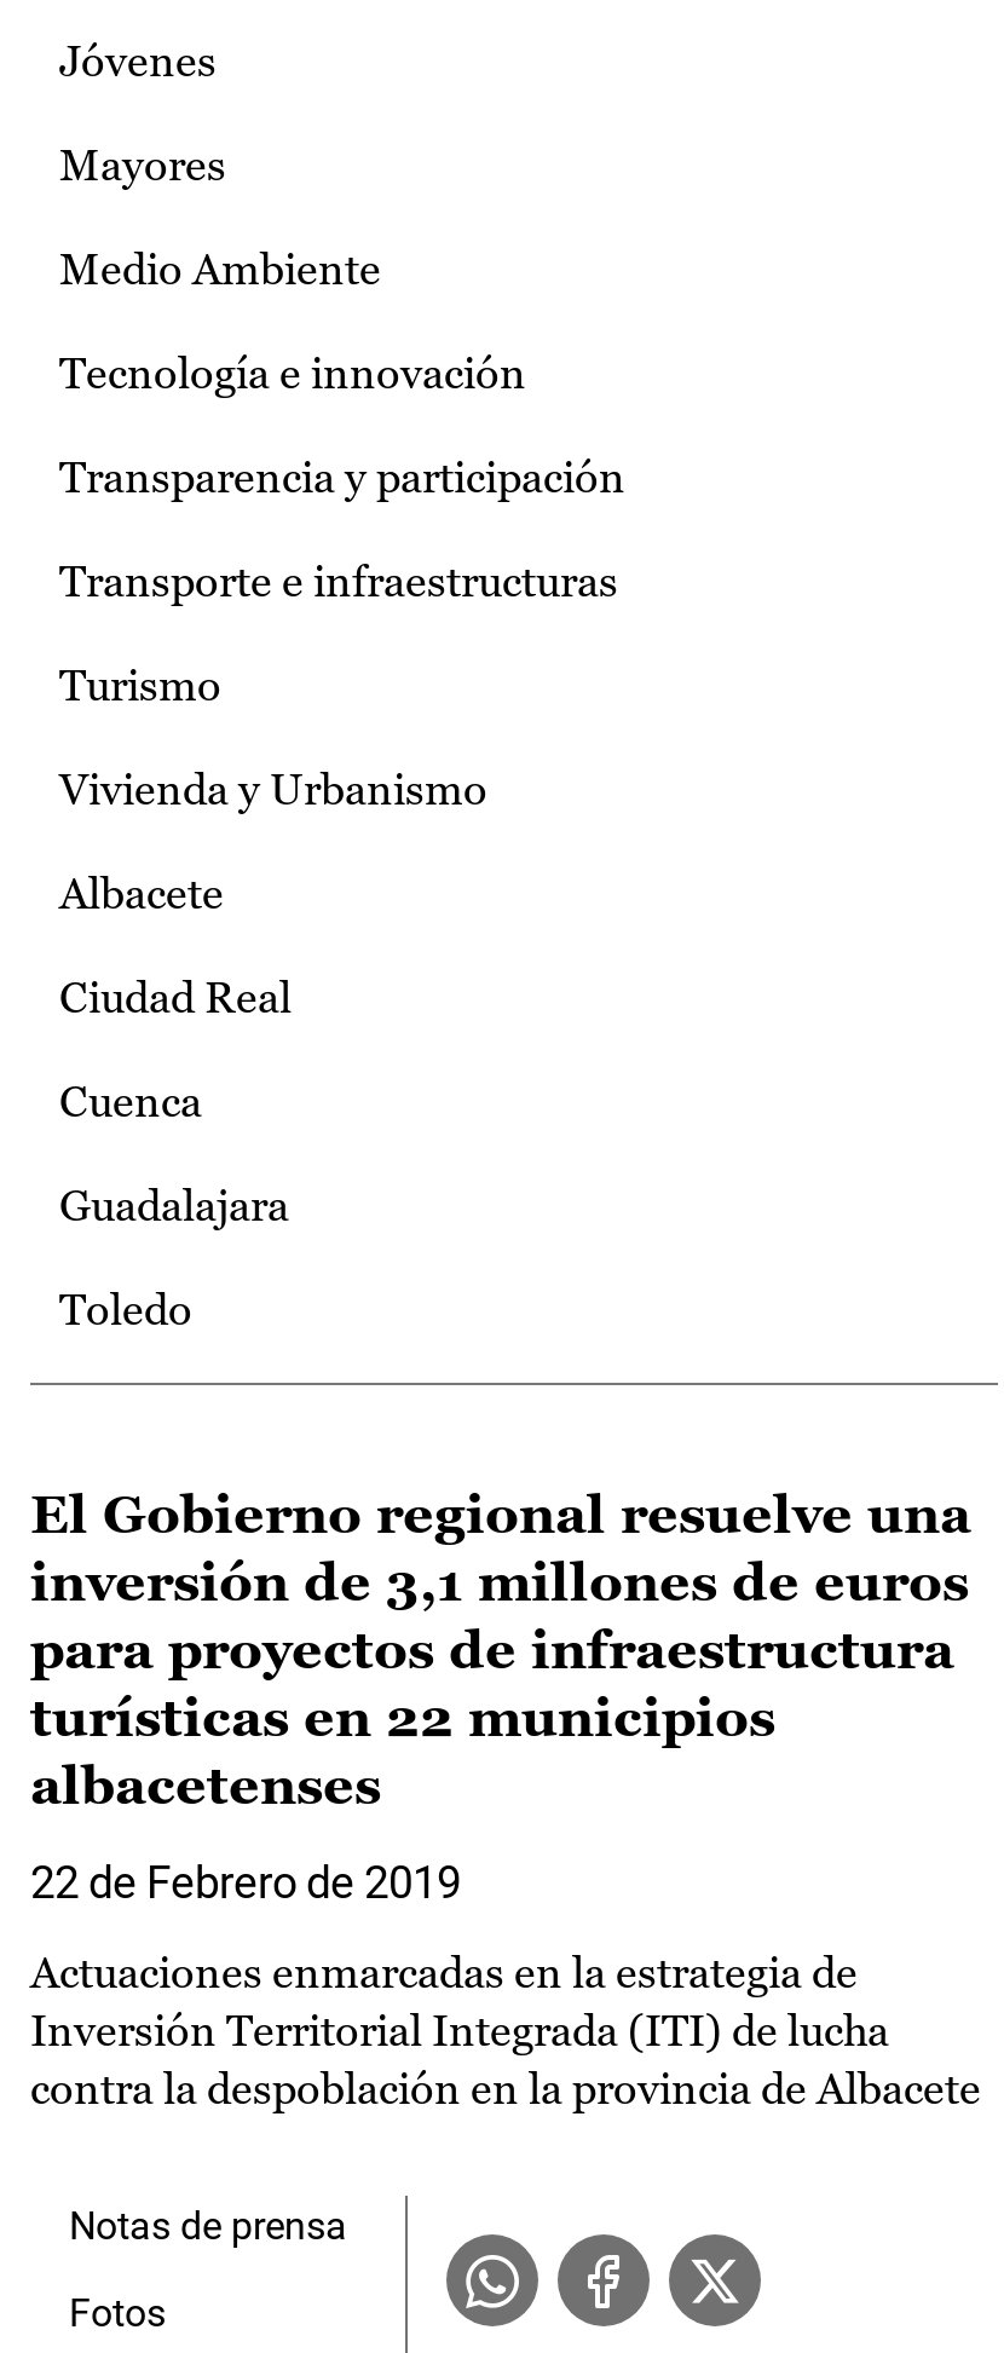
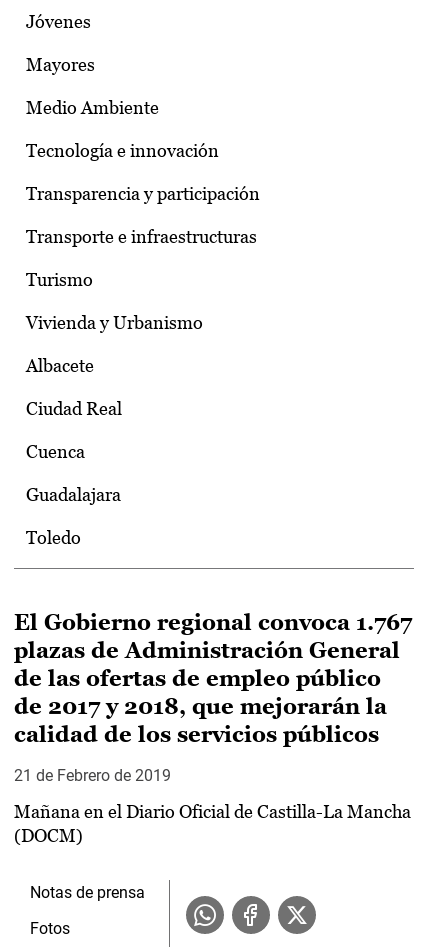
[30,1485,971,1816] El Gobierno regional resuelve una | inversión de 3,1 millones de euros | para proyectos de infraestructura | turísticas en 22 municipios | albacetenses -> [14,610,412,747] El Gobierno regional convoca 1.767 | plazas de Administración General | de las ofertas de empleo público | de 2017 y 2018, que mejorarán la | calidad de los servicios públicos
[30,1857,461,1908] 22 de Febrero de 2019 -> [14,766,171,785] 21 de Febrero de 2019
[30,1947,981,2114] Actuaciones enmarcadas en la estrategia de | Inversión Territorial Integrada (ITI) de lucha | contra la despoblación en la provincia de Albacete -> [14,801,411,846] Mañana en el Diario Oficial de Castilla-La Mancha | (DOCM)

